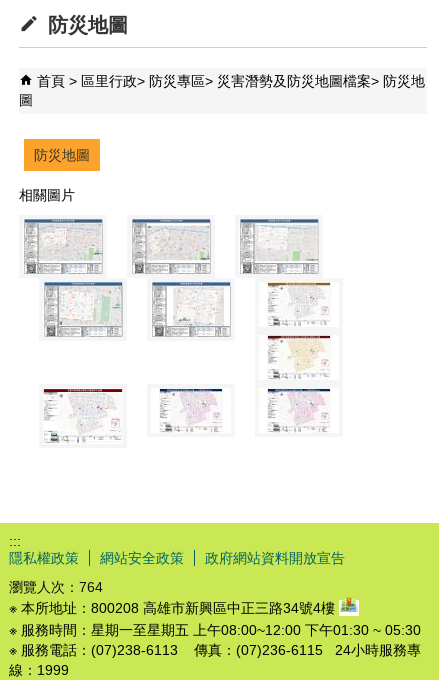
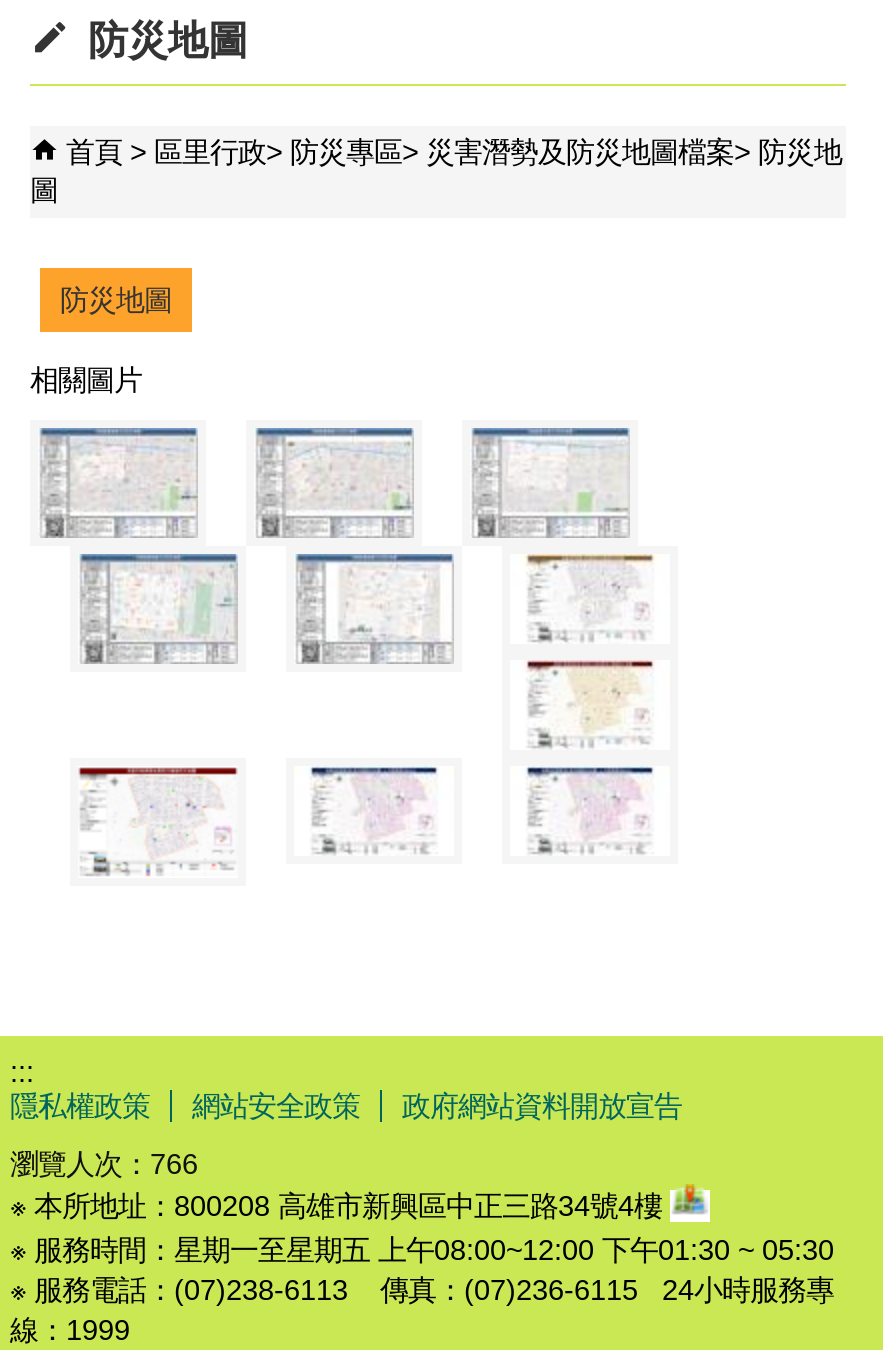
[9,579,103,595] 瀏覽人次：764 -> [10,1148,198,1180] 瀏覽人次：766

